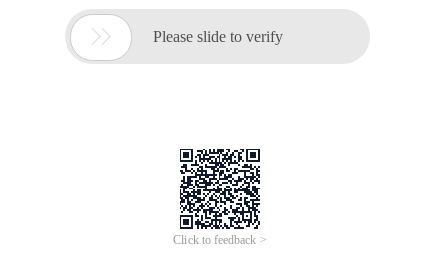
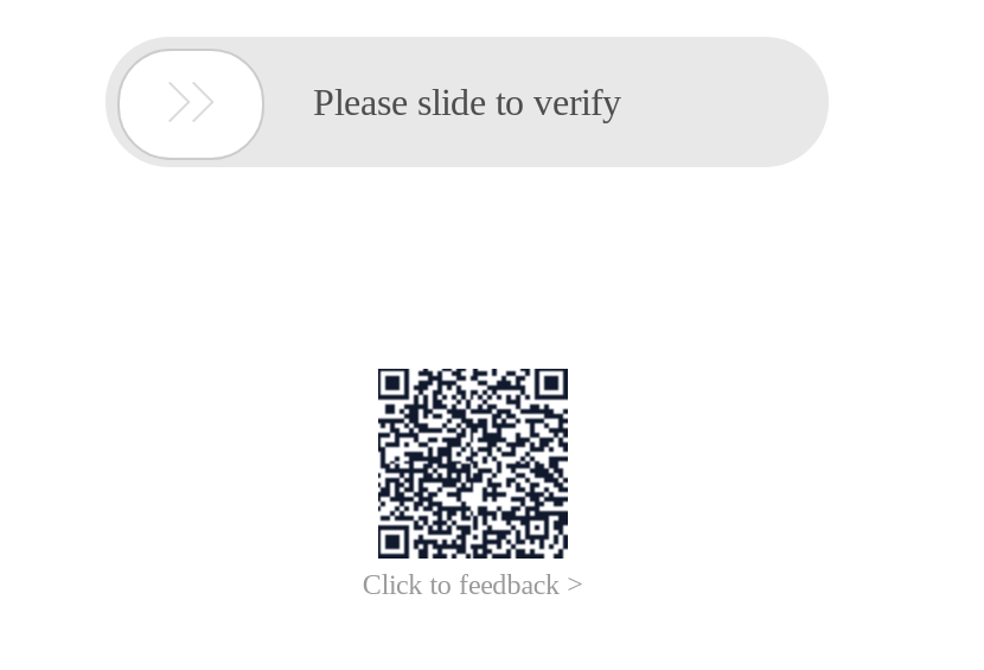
[179,148,260,229] [image] -> [376,366,570,561] [image]

